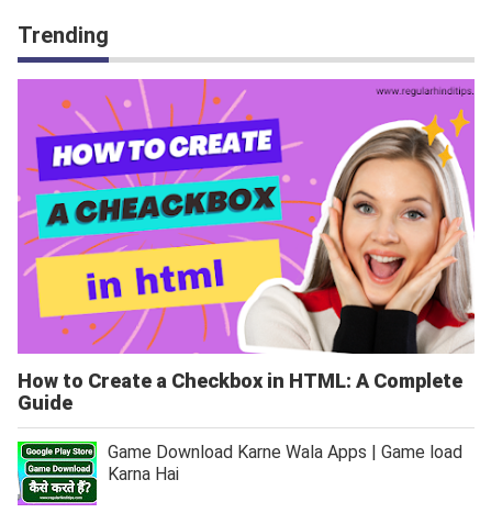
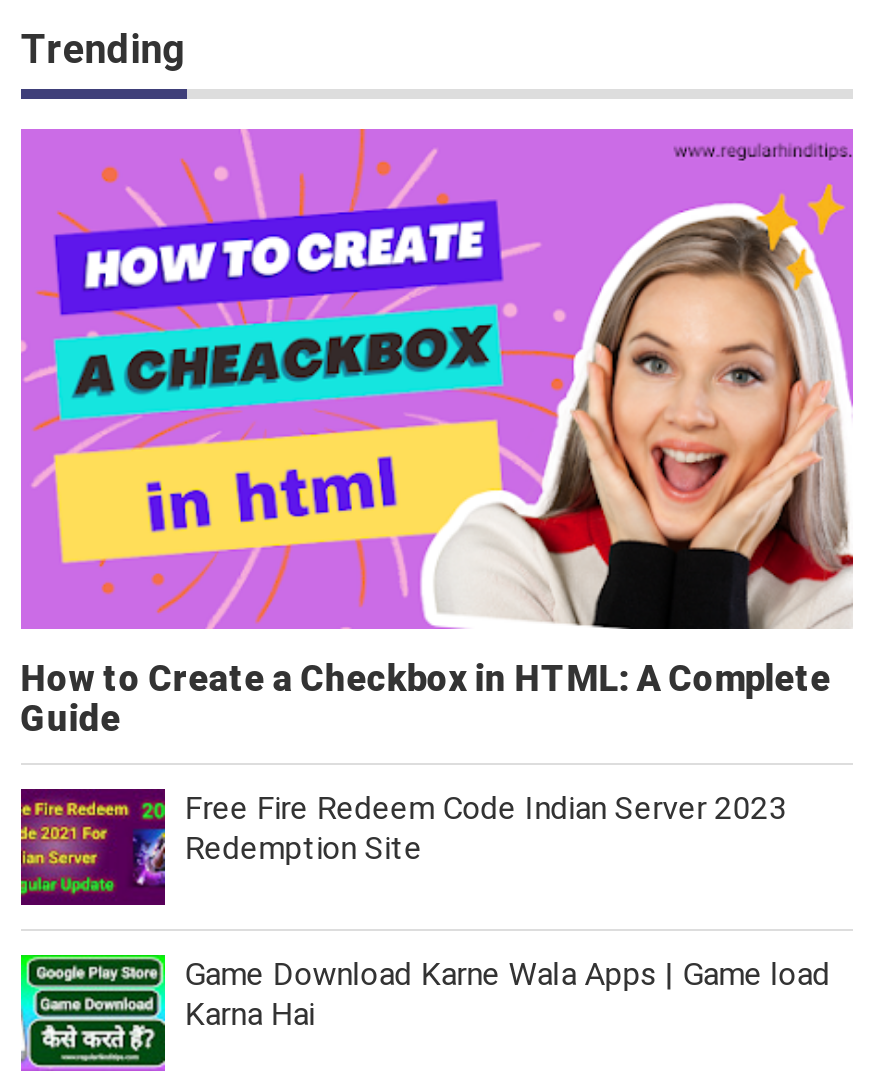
none -> [19,787,786,907] [image] | Free Fire Redeem Code Indian Server 2023 | Redemption Site

